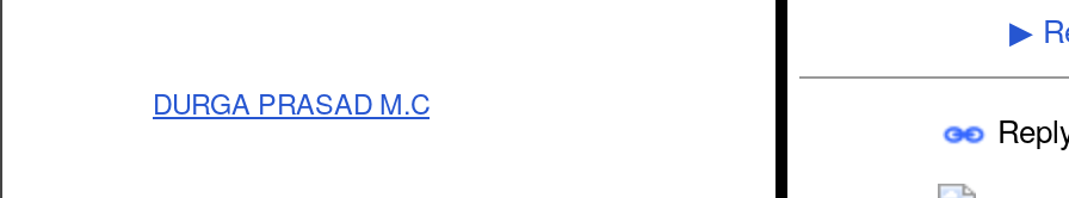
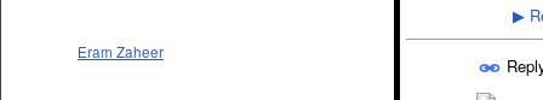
[153,84,430,122] DURGA PRASAD M.C -> [78,42,164,62] Eram Zaheer

